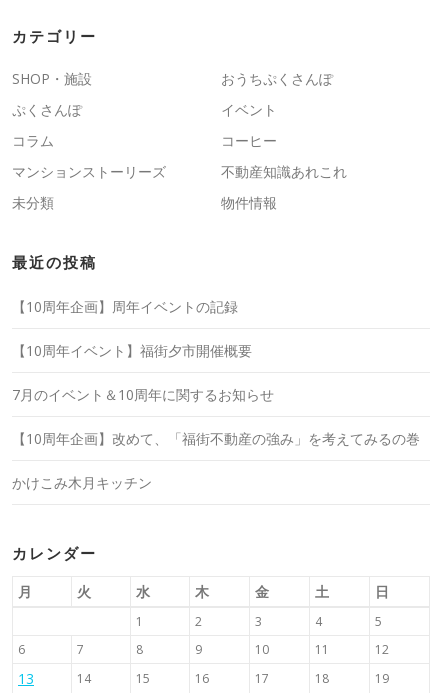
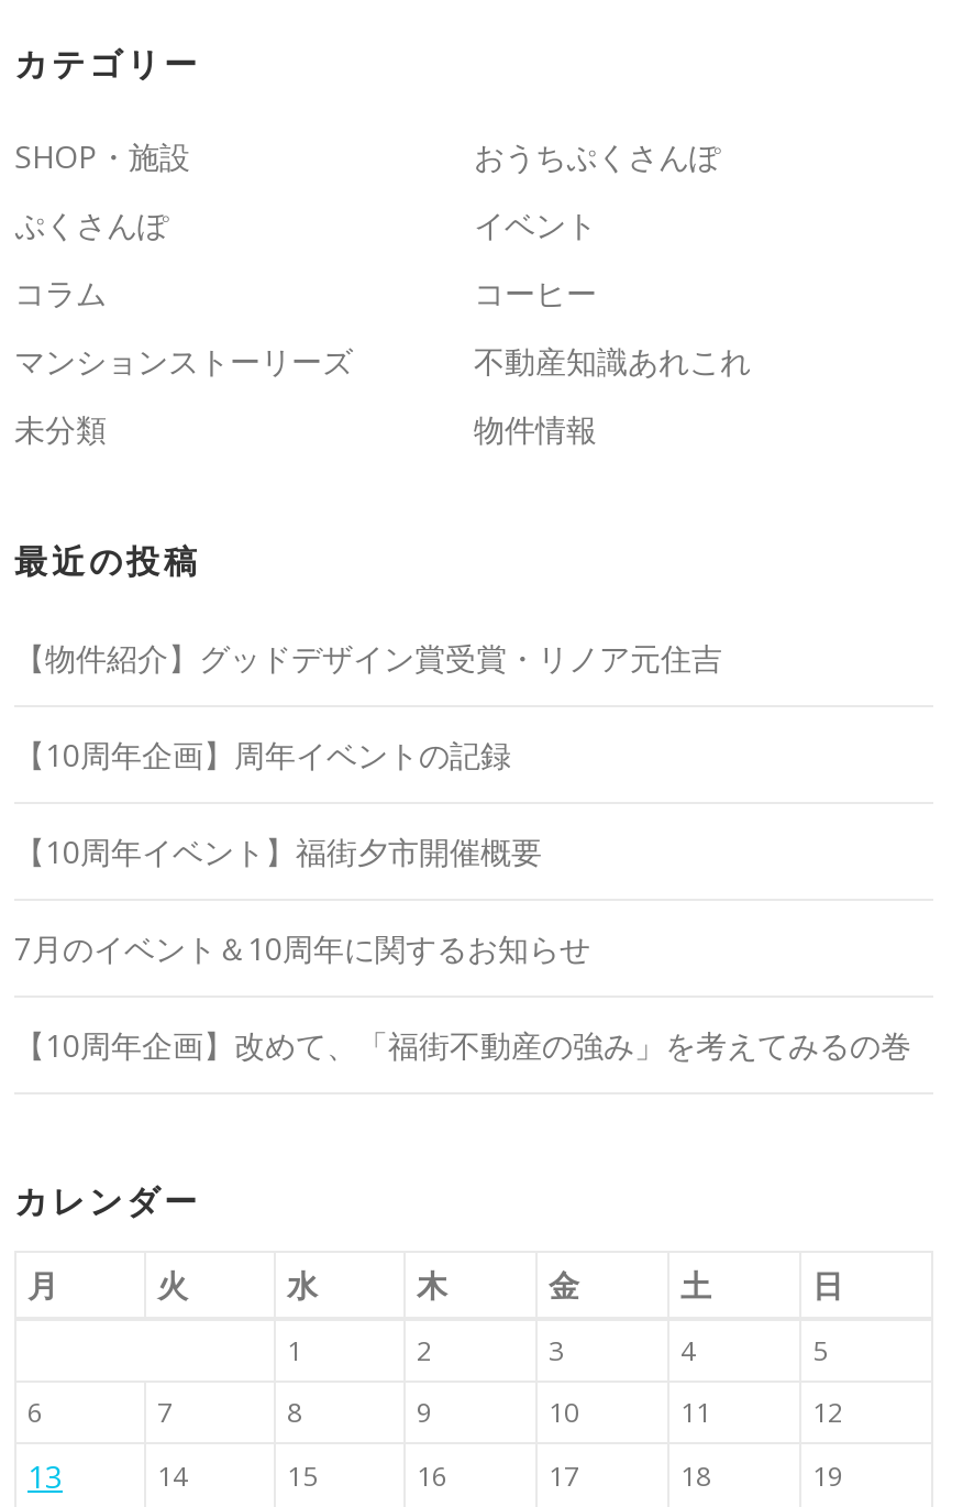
none -> [14,636,722,678] 【物件紹介】グッドデザイン賞受賞・リノア元住吉
moved [12,297,420,448] -> [14,733,911,1065]: 【10周年企画】周年イベントの記録 | 【10周年イベント】福街夕市開催概要 | 7月のイベント＆10周年に関するお知らせ | 【10周年企画】改めて、「福街不動産の強み」を考えてみるの巻
[12,473,152,492] かけこみ木月キッチン -> none

